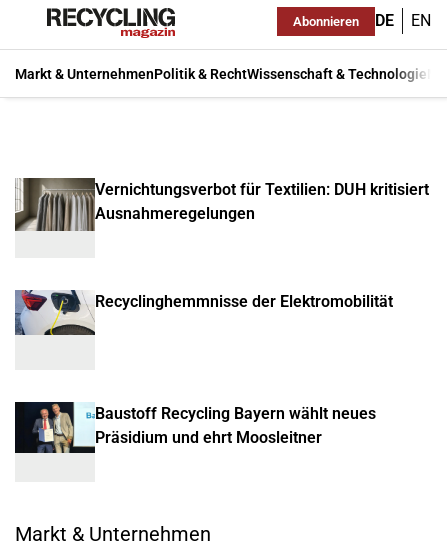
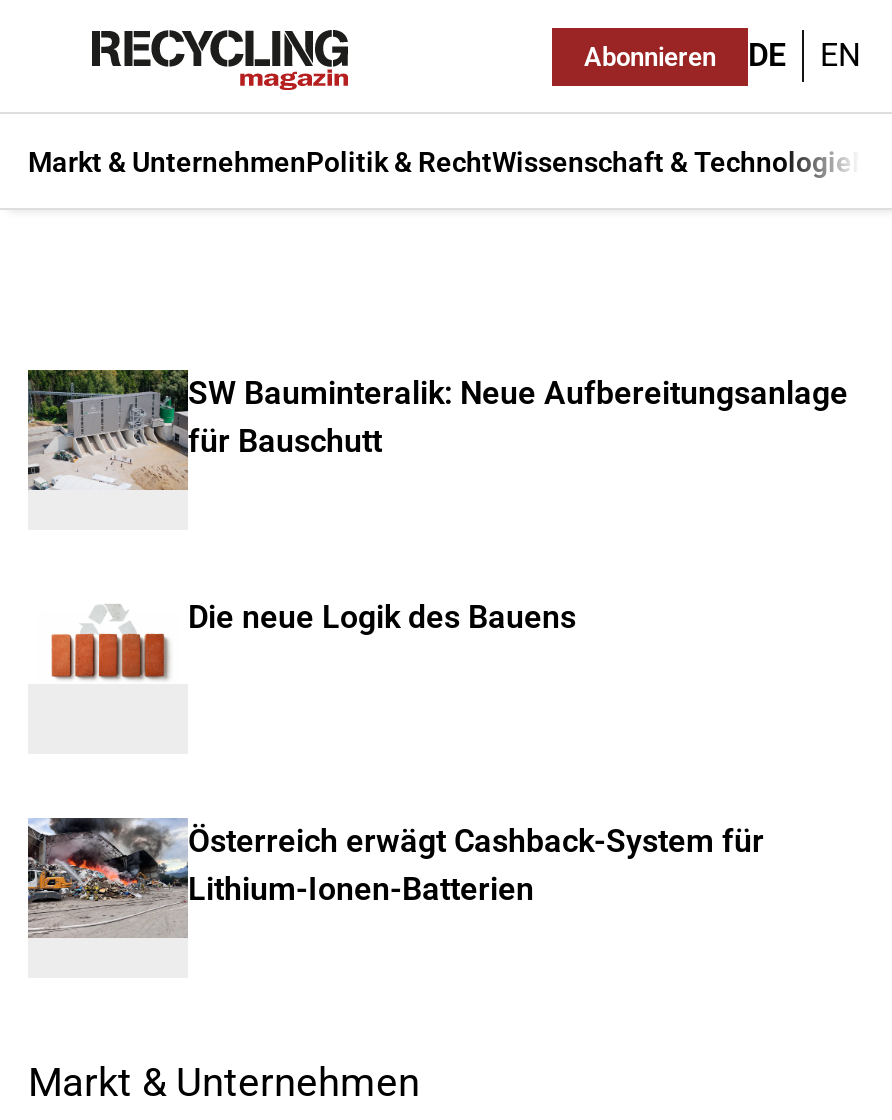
[15,178,429,238] [image] | Vernichtungsverbot für Textilien: DUH kritisiert | Ausnahmeregelungen -> [26,368,848,492] [image] | SW Bauminteralik: Neue Aufbereitungsanlage | für Bauschutt
[14,289,393,336] [image] | Recyclinghemmnisse der Elektromobilität -> [28,594,576,684] [image] | Die neue Logik des Bauens
[14,401,376,461] [image] | Baustoff Recycling Bayern wählt neues | Präsidium und ehrt Moosleitner -> [26,816,764,938] [image] | Österreich erwägt Cashback-System für | Lithium-Ionen-Batterien

